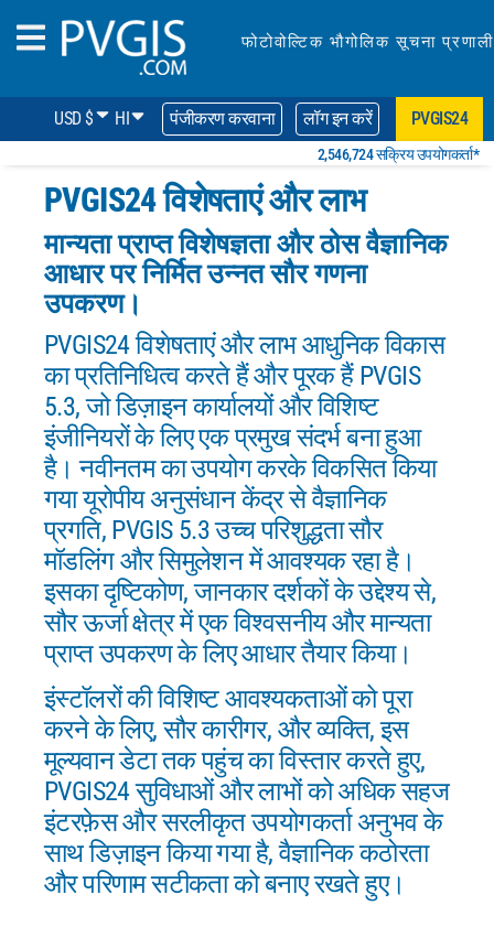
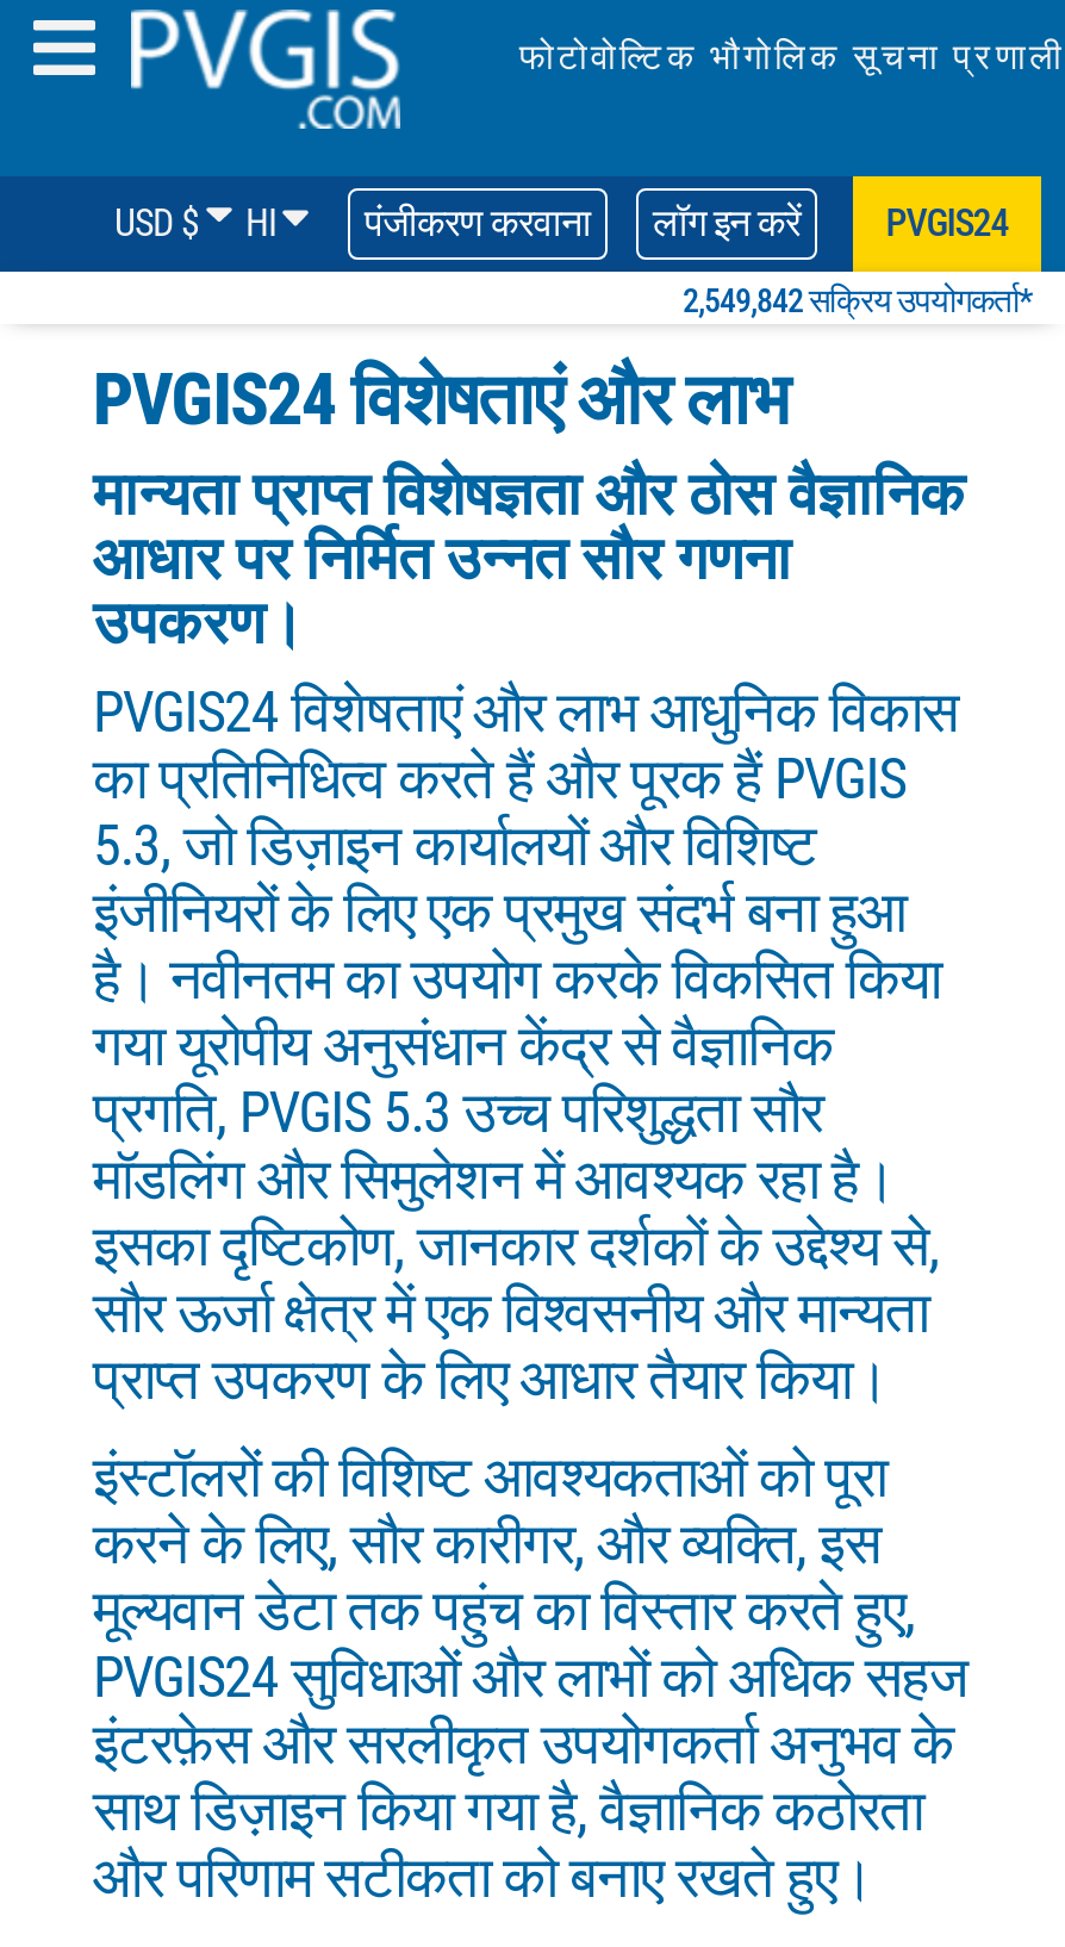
[317,145,479,163] 2,546,724 सक्रिय उपयोगकर्ता* -> [683,281,1032,319] 2,549,842 सक्रिय उपयोगकर्ता*

